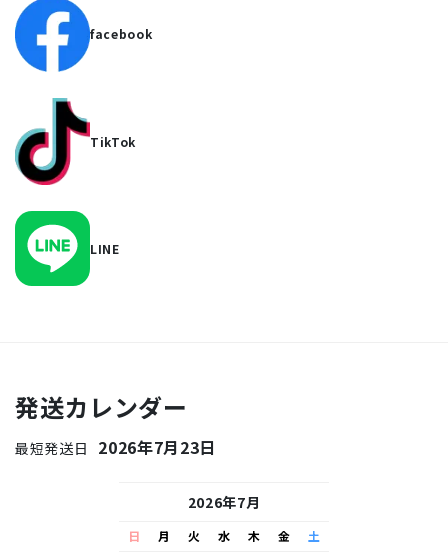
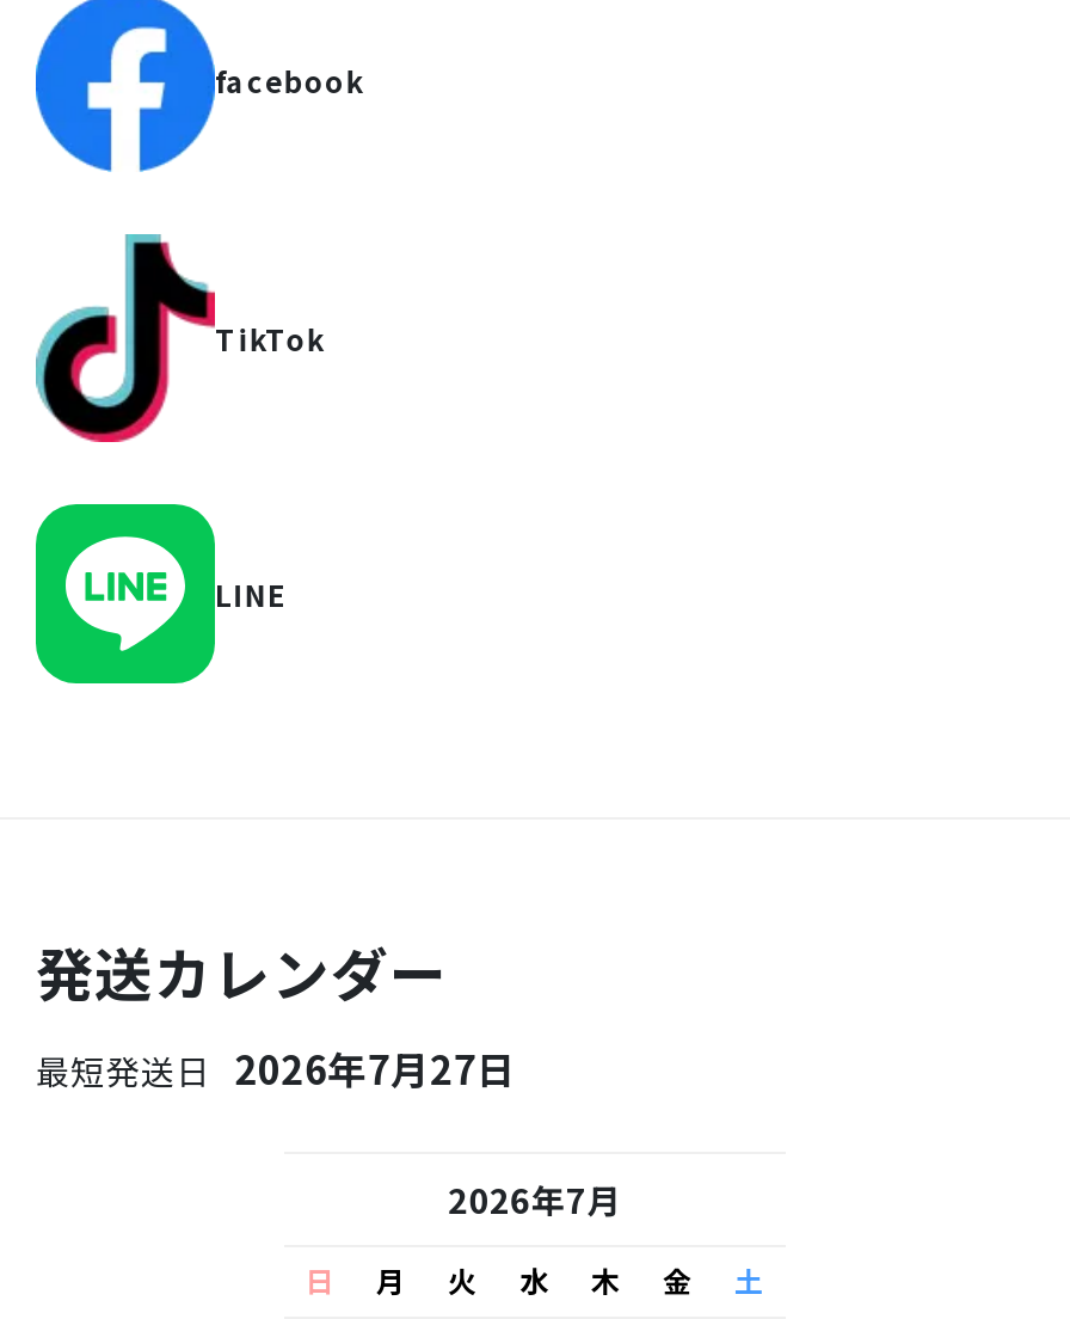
[15,435,216,459] 最短発送日 2026年7月23日 -> [36,1040,516,1098] 最短発送日 2026年7月27日

